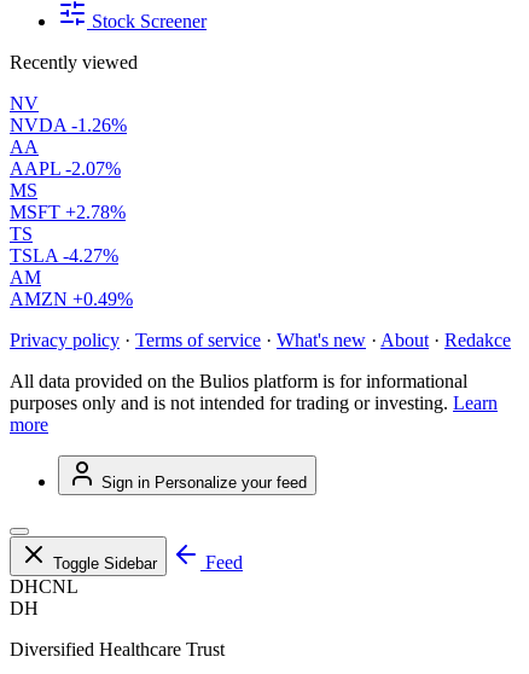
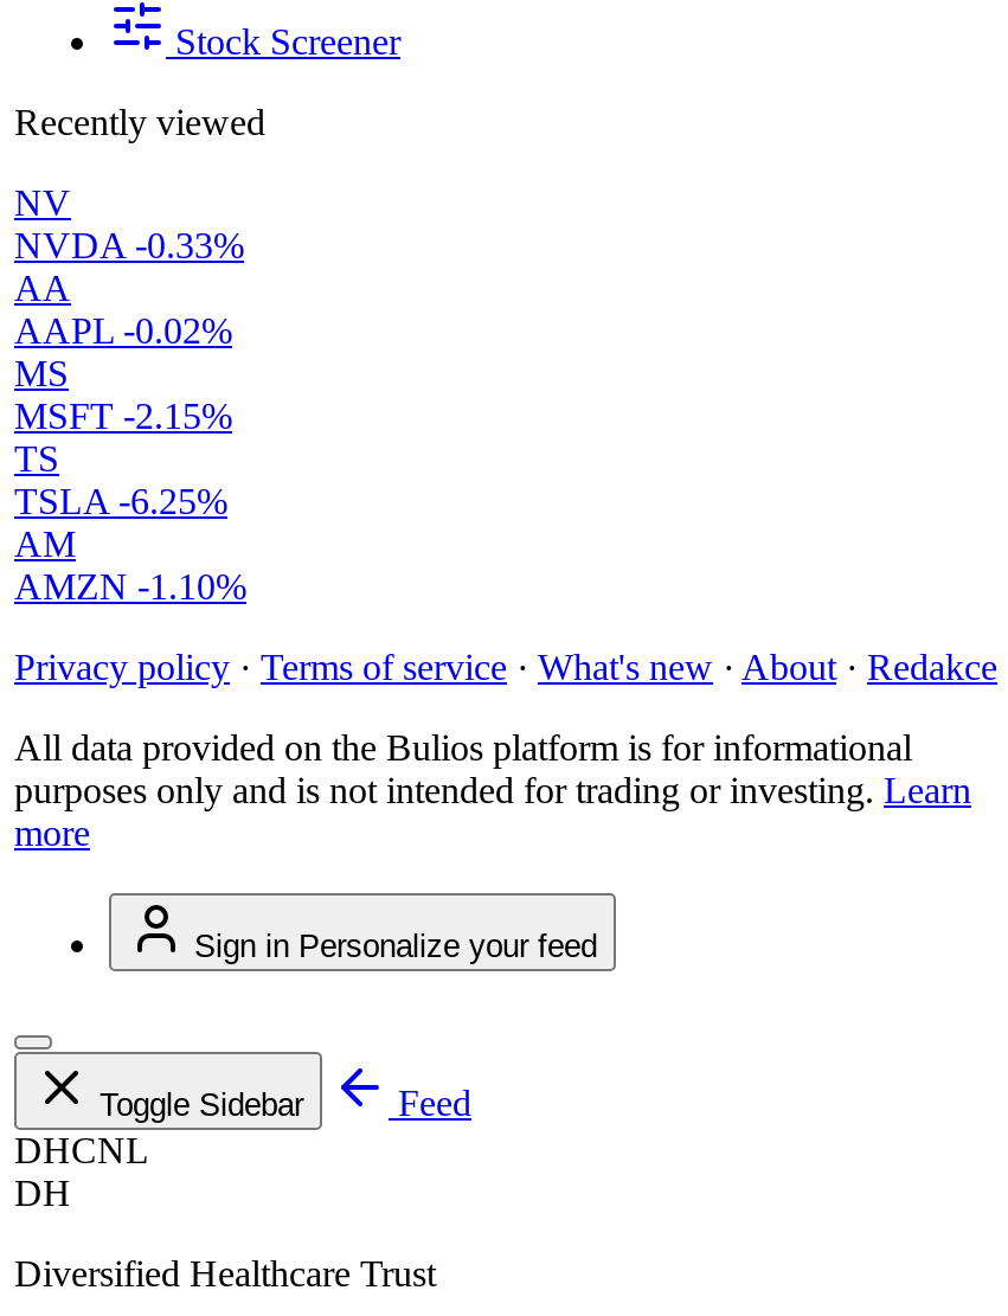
[10,115,127,135] NVDA -1.26% -> [14,225,244,266] NVDA -0.33%
[10,158,121,179] AAPL -2.07% -> [14,311,232,351] AAPL -0.02%
[10,202,126,222] MSFT +2.78% -> [14,396,232,436] MSFT -2.15%
[10,245,118,266] TSLA -4.27% -> [14,481,227,521] TSLA -6.25%
[10,289,133,309] AMZN +0.49% -> [14,566,246,607] AMZN -1.10%

